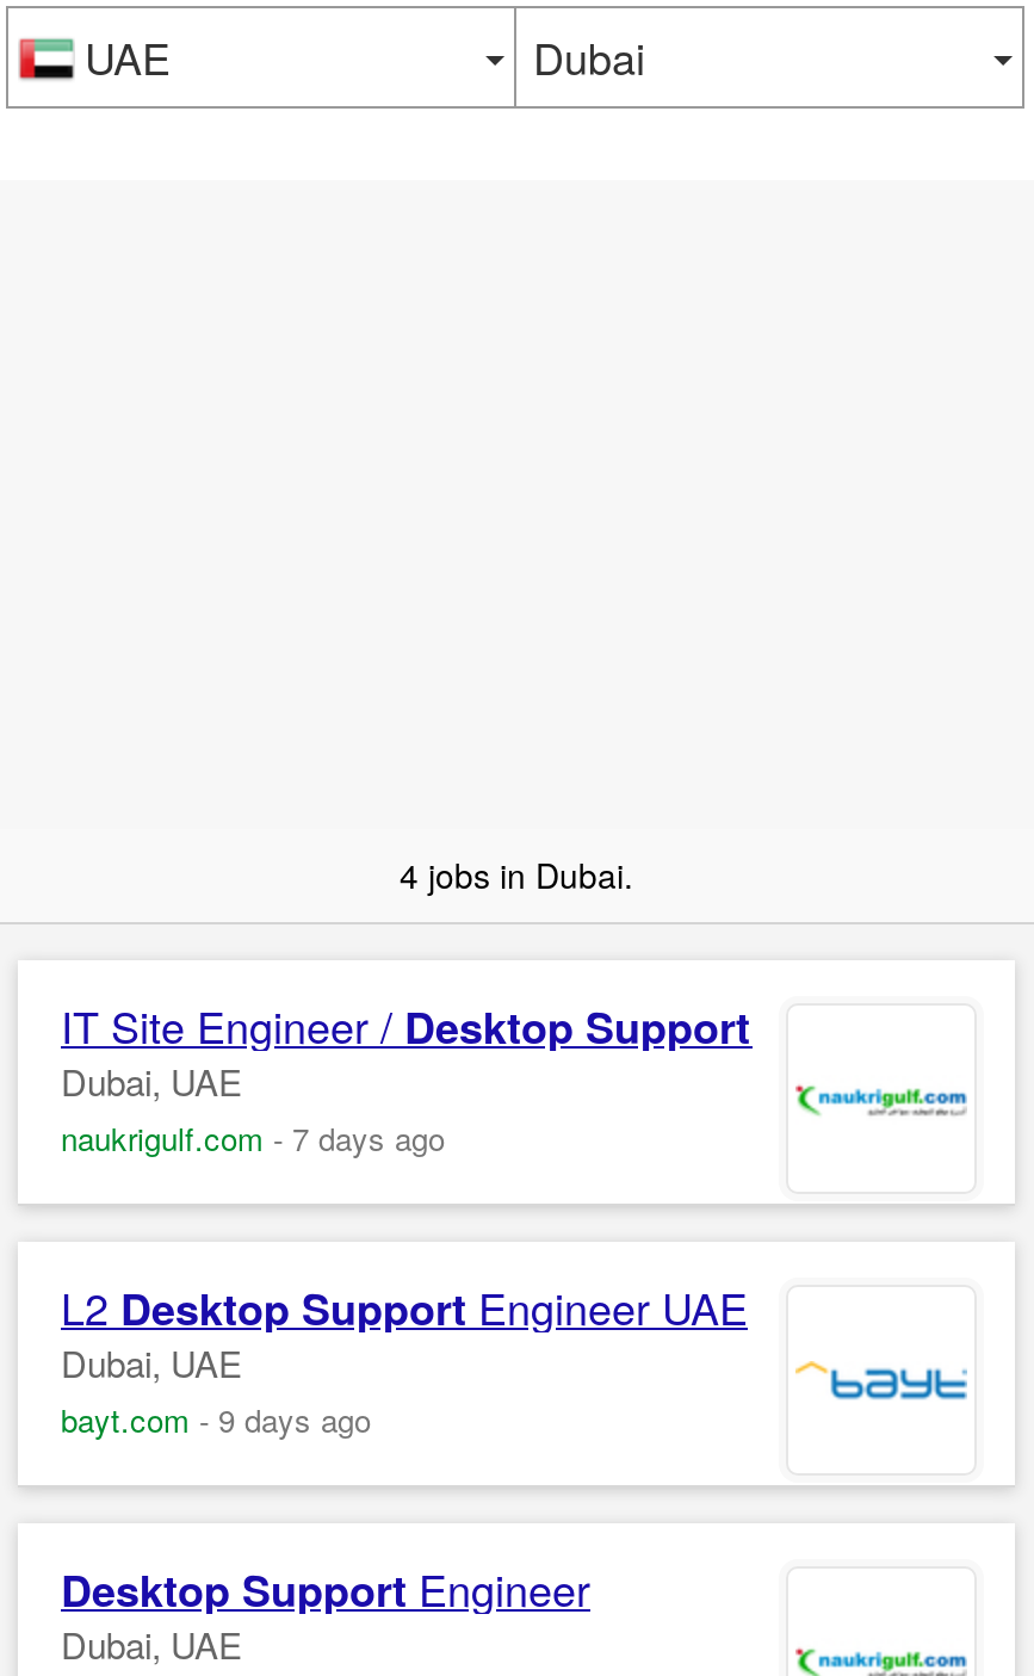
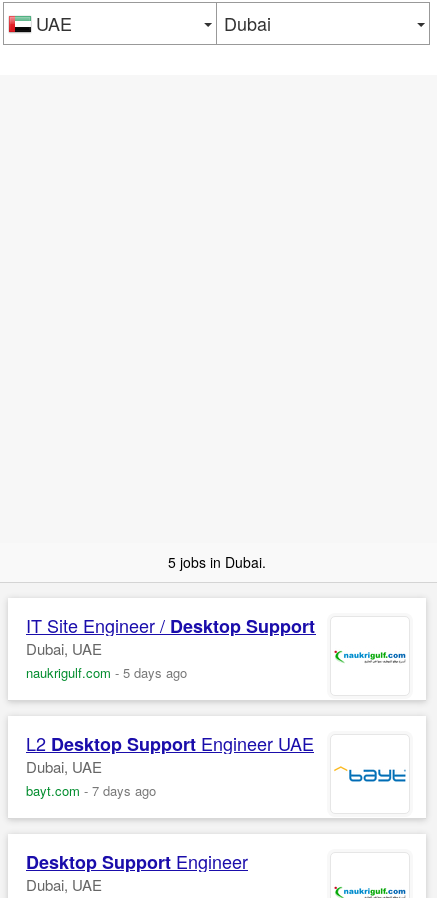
[400,851,633,898] 4 jobs in Dubai. -> [168,552,266,572] 5 jobs in Dubai.
[61,1115,445,1161] naukrigulf.com - 7 days ago -> [26,663,187,682] naukrigulf.com - 5 days ago
[61,1397,371,1442] bayt.com - 9 days ago -> [26,781,156,800] bayt.com - 7 days ago

